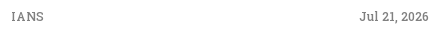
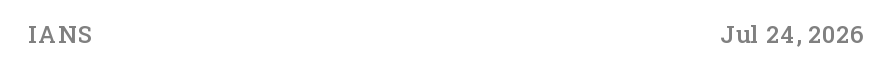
[359,8,429,24] Jul 21, 2026 -> [720,18,864,50] Jul 24, 2026

